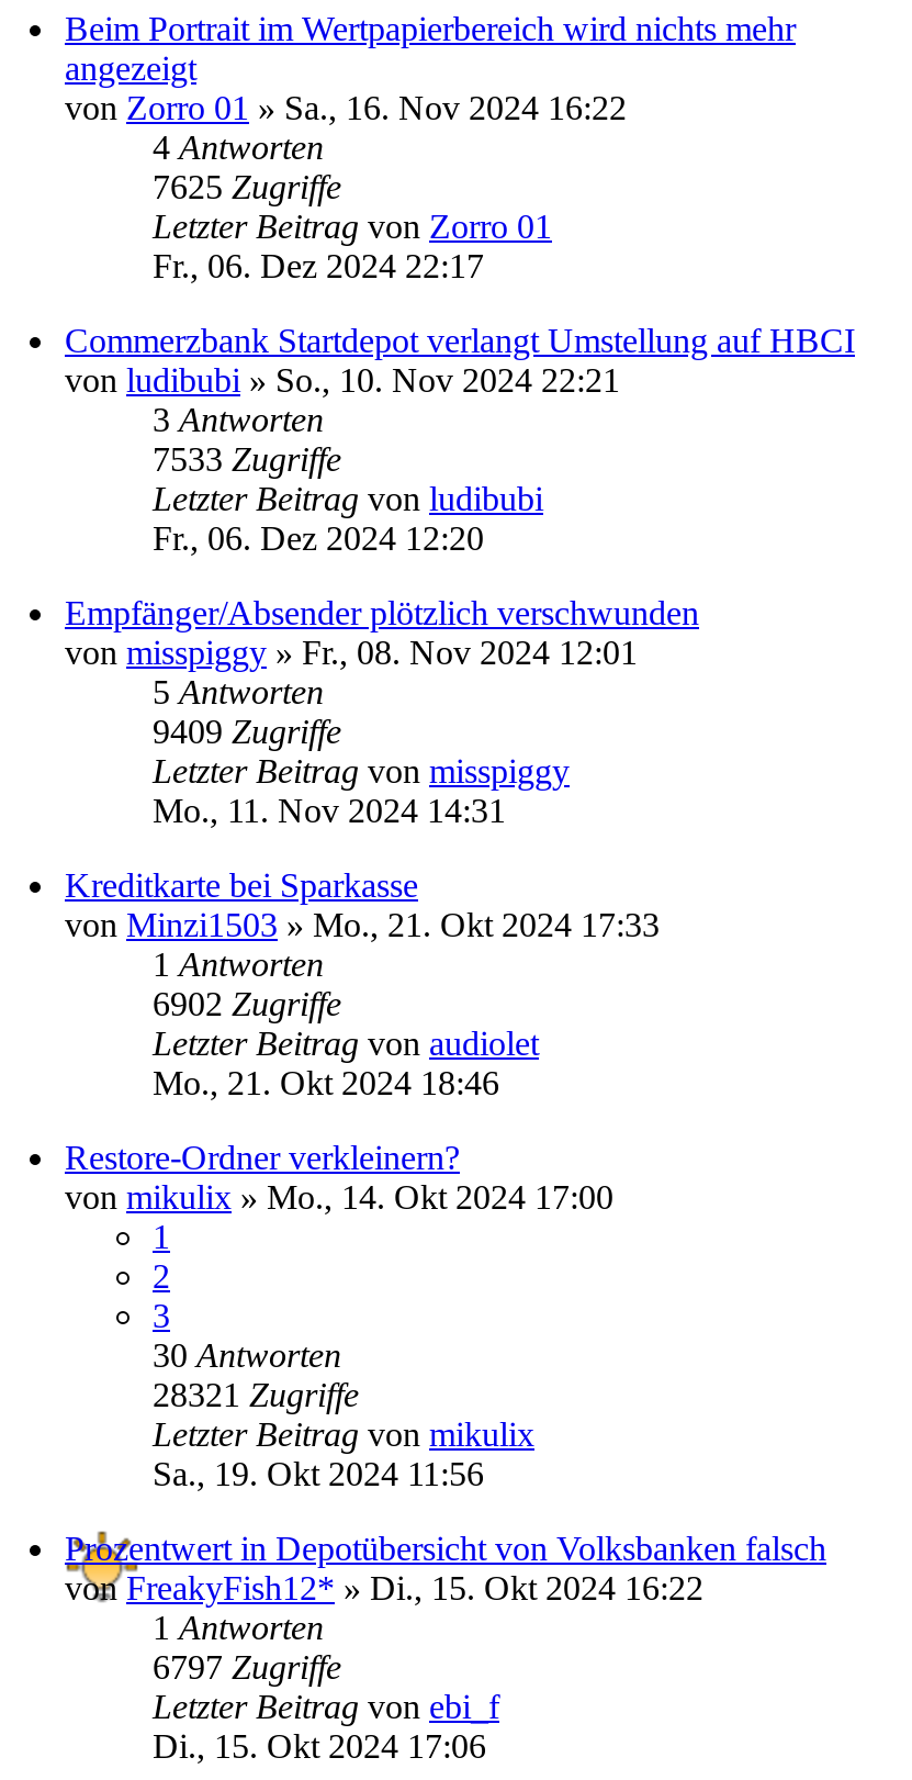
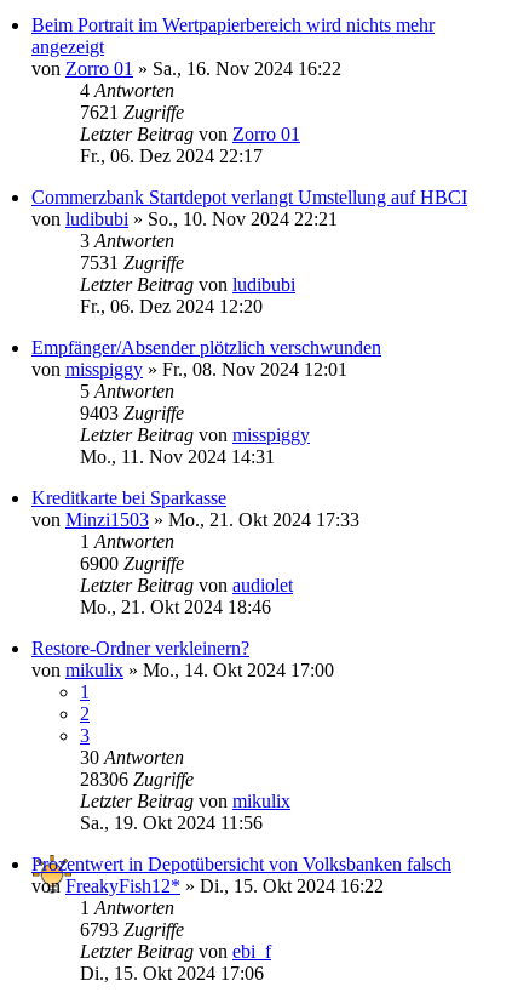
[153,168,341,205] 7625 Zugriffe -> [80,102,184,122] 7621 Zugriffe
[153,440,341,477] 7533 Zugriffe -> [80,252,184,273] 7531 Zugriffe
[153,712,341,750] 9409 Zugriffe -> [80,402,184,423] 9403 Zugriffe
[153,985,341,1022] 6902 Zugriffe -> [80,553,184,573] 6900 Zugriffe
[153,1376,359,1413] 28321 Zugriffe -> [80,769,194,789] 28306 Zugriffe
[153,1648,341,1685] 6797 Zugriffe -> [80,919,184,940] 6793 Zugriffe

